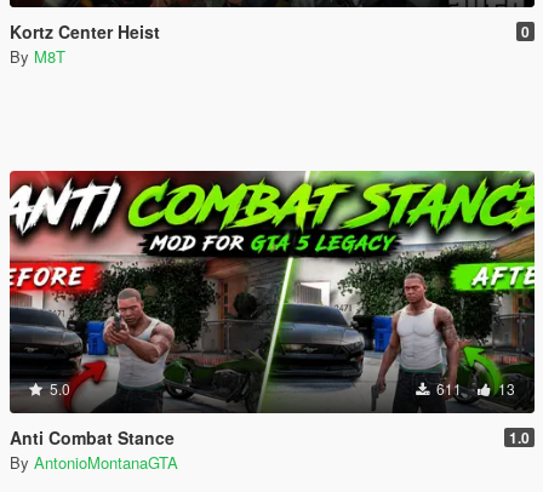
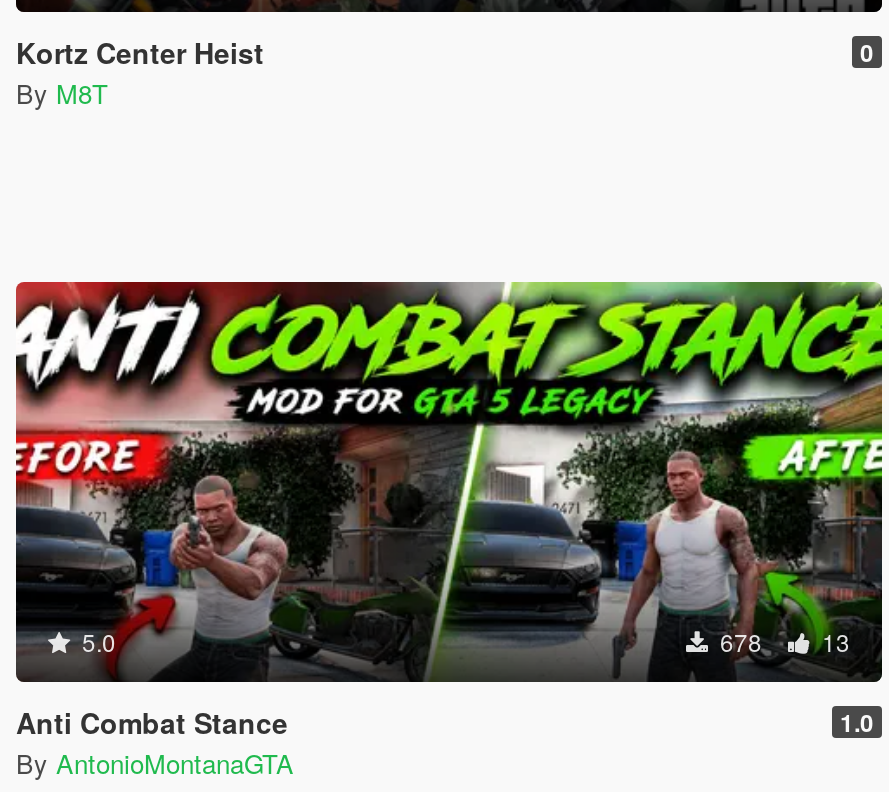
[433,378,515,399] 611 13 -> [714,624,850,658] 678 13

